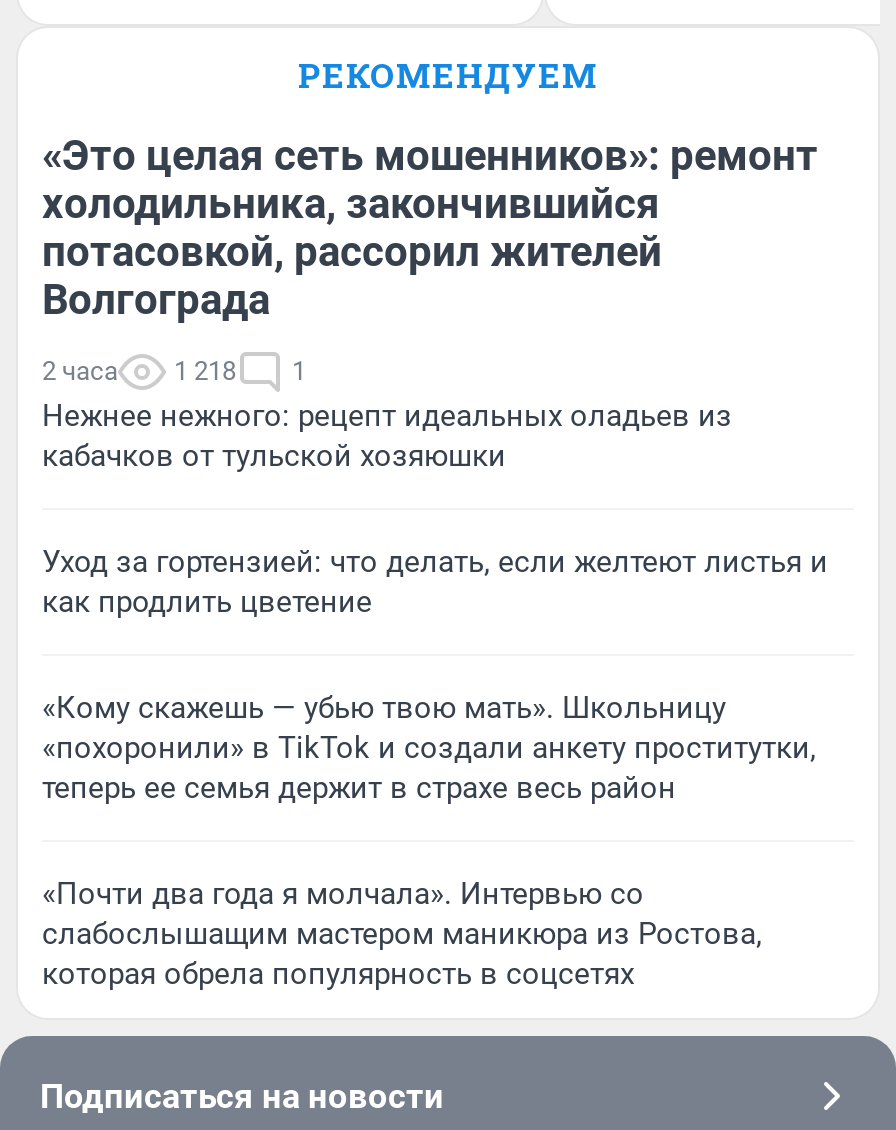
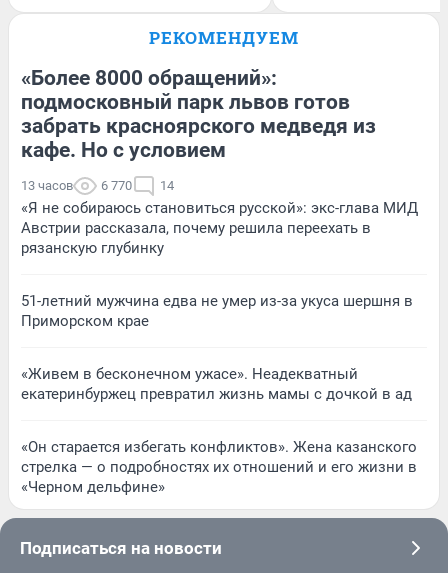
[42,133,818,325] «Это целая сеть мошенников»: ремонт | холодильника, закончившийся | потасовкой, рассорил жителей | Волгограда -> [21,66,376,162] «Более 8000 обращений»: | подмосковный парк львов готов | забрать красноярского медведя из | кафе. Но с условием
[42,357,732,475] 2 часа | 1 218 | 1 | Нежнее нежного: рецепт идеальных оладьев из | кабачков от тульской хозяюшки -> [21,178,418,257] 13 часов | 6 770 | 14 | «Я не собираюсь становиться русской»: экс-глава МИД | Австрии рассказала, почему решила переехать в | рязанскую глубинку
[42,545,828,621] Уход за гортензией: что делать, если желтеют листья и | как продлить цветение -> [21,292,413,330] 51-летний мужчина едва не умер из-за укуса шершня в | Приморском крае
[42,691,816,807] «Кому скажешь — убью твою мать». Школьницу | «похоронили» в TikTok и создали анкету проститутки, | теперь ее семья держит в страхе весь район -> [21,365,412,403] «Живем в бесконечном ужасе». Неадекватный | екатеринбуржец превратил жизнь мамы с дочкой в ад
[42,877,762,993] «Почти два года я молчала». Интервью со | слабослышащим мастером маникюра из Ростова, | которая обрела популярность в соцсетях -> [21,438,417,496] «Он старается избегать конфликтов». Жена казанского | стрелка — о подробностях их отношений и его жизни в | «Черном дельфине»

